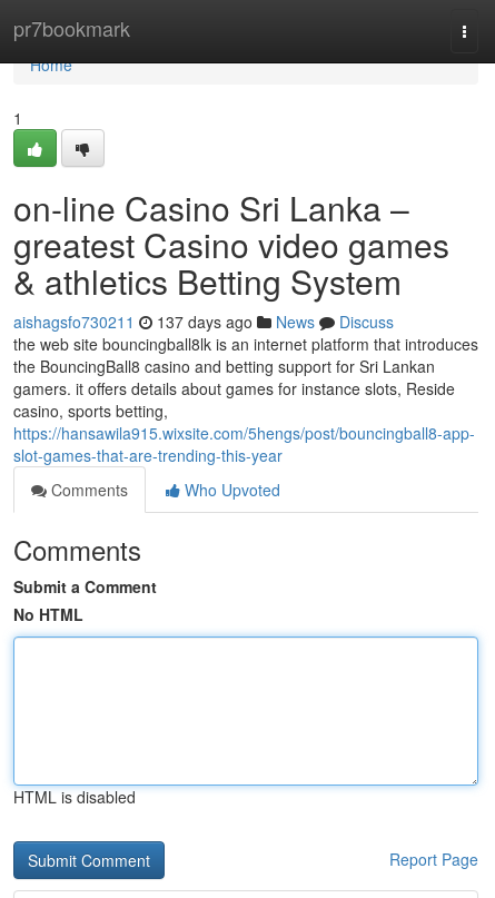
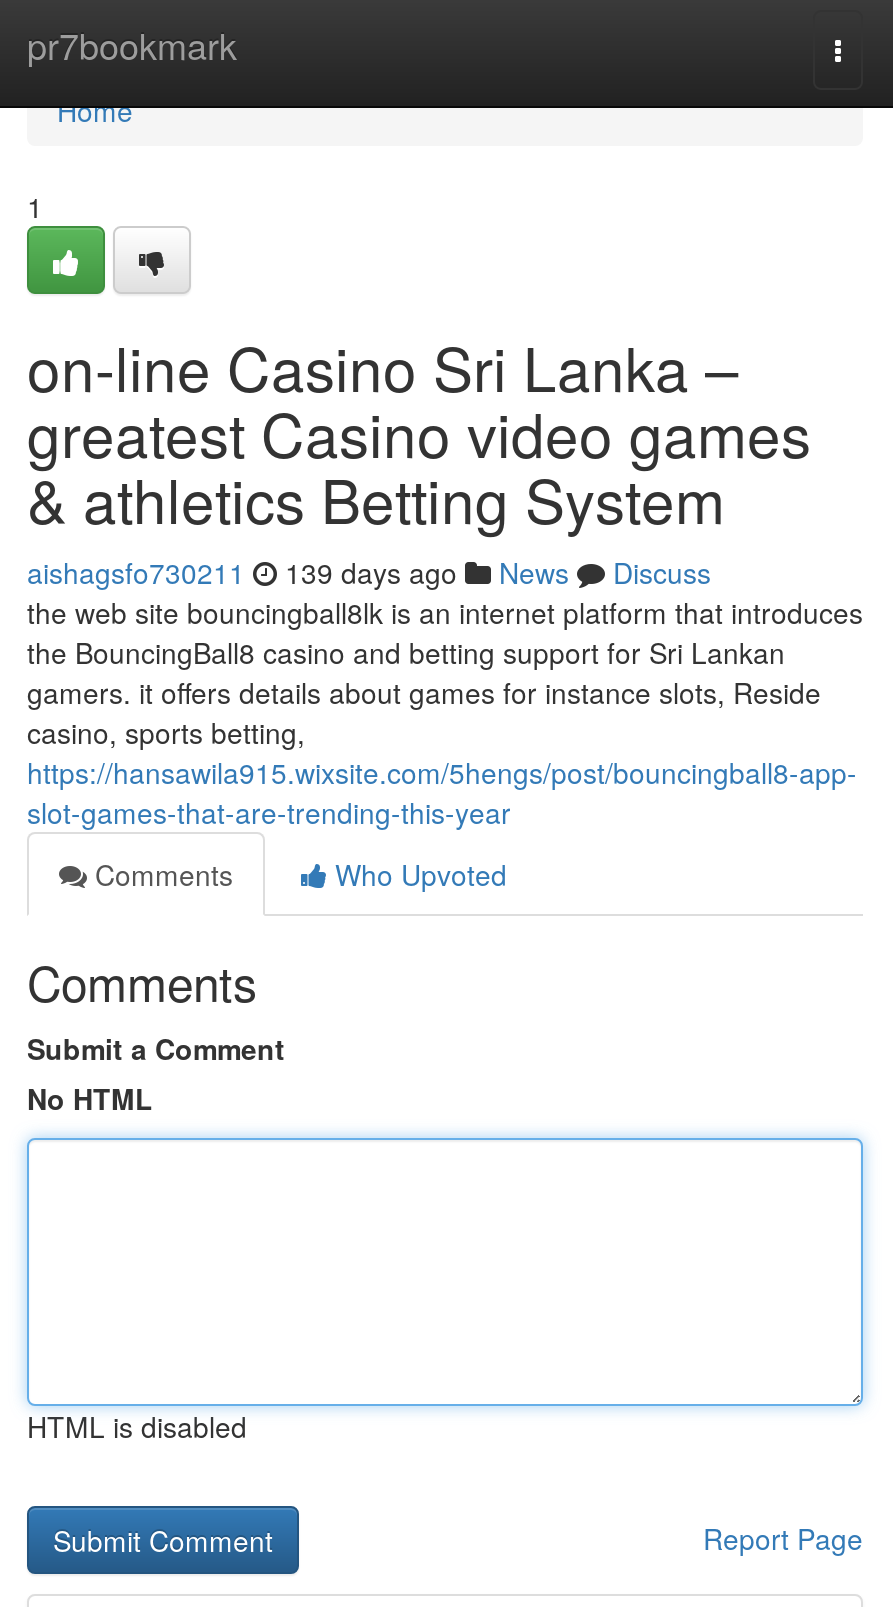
[13,310,394,333] aishagsfo730211 137 days ago News Discuss -> [27,552,711,592] aishagsfo730211 139 days ago News Discuss

